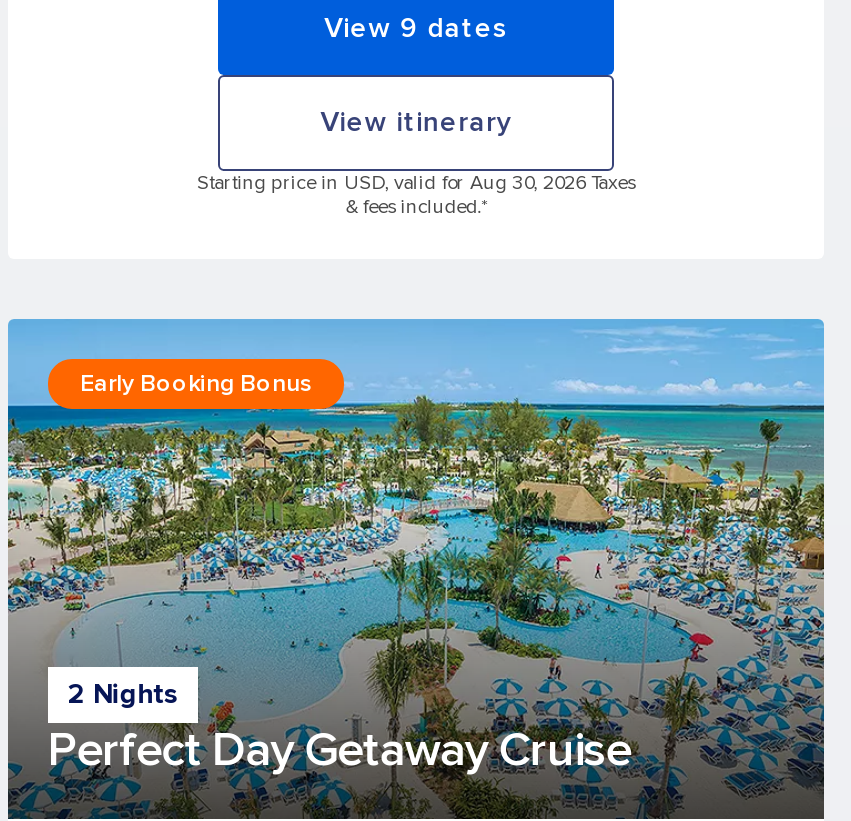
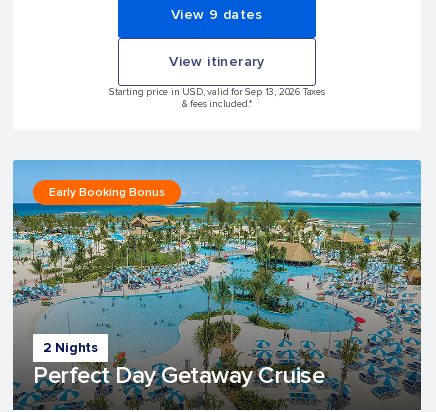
[197,170,635,194] Starting price in USD, valid for Aug 30, 2026 Taxes -> [109,86,325,98] Starting price in USD, valid for Sep 13, 2026 Taxes

